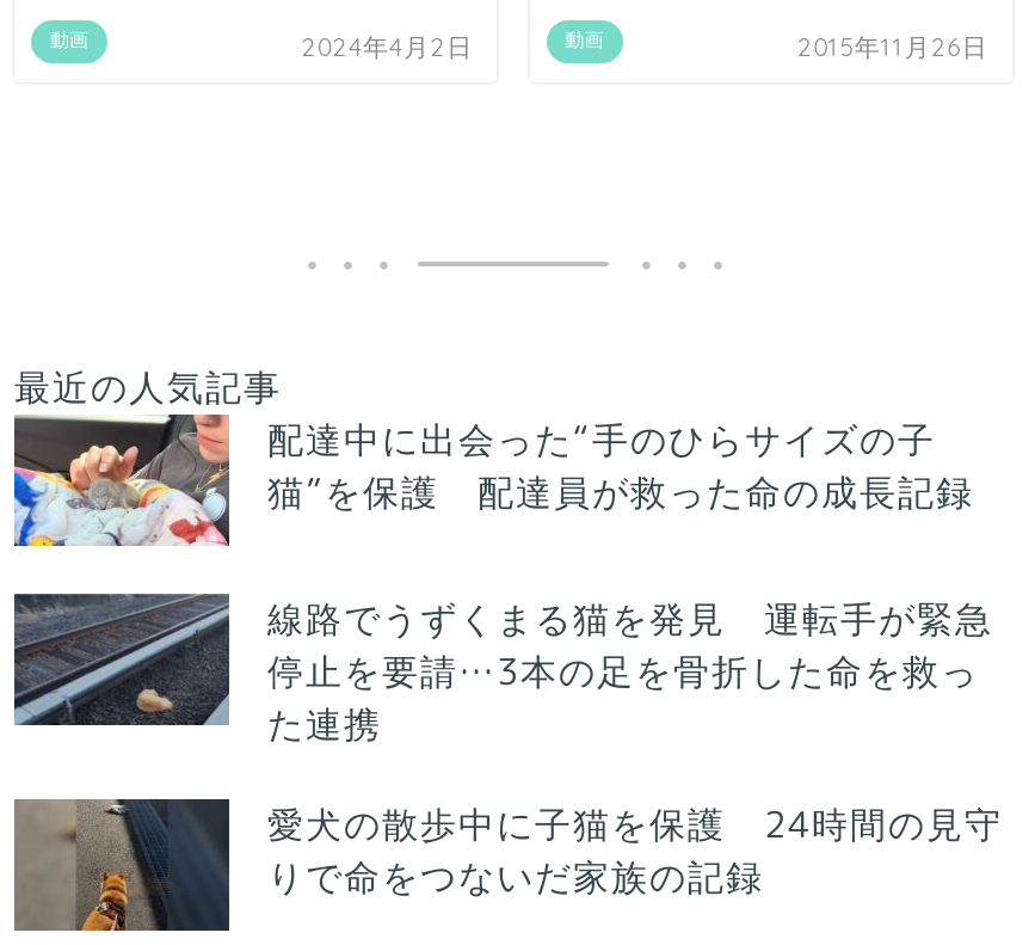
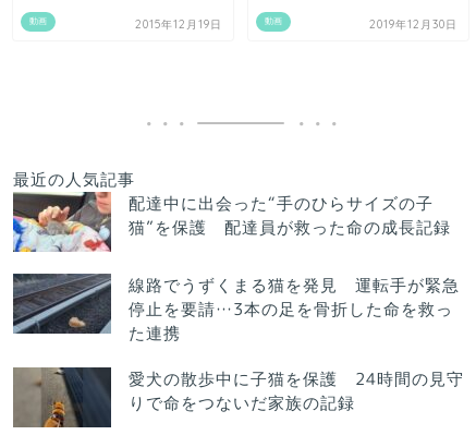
[301,31,473,62] 2024年4月2日 -> [135,17,222,31] 2015年12月19日
[797,31,988,62] 2015年11月26日 -> [369,17,457,31] 2019年12月30日

